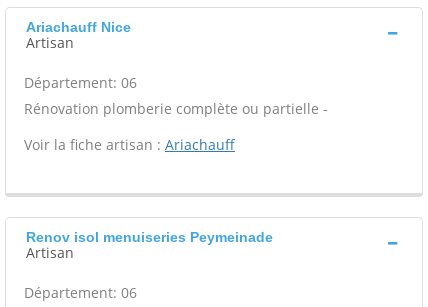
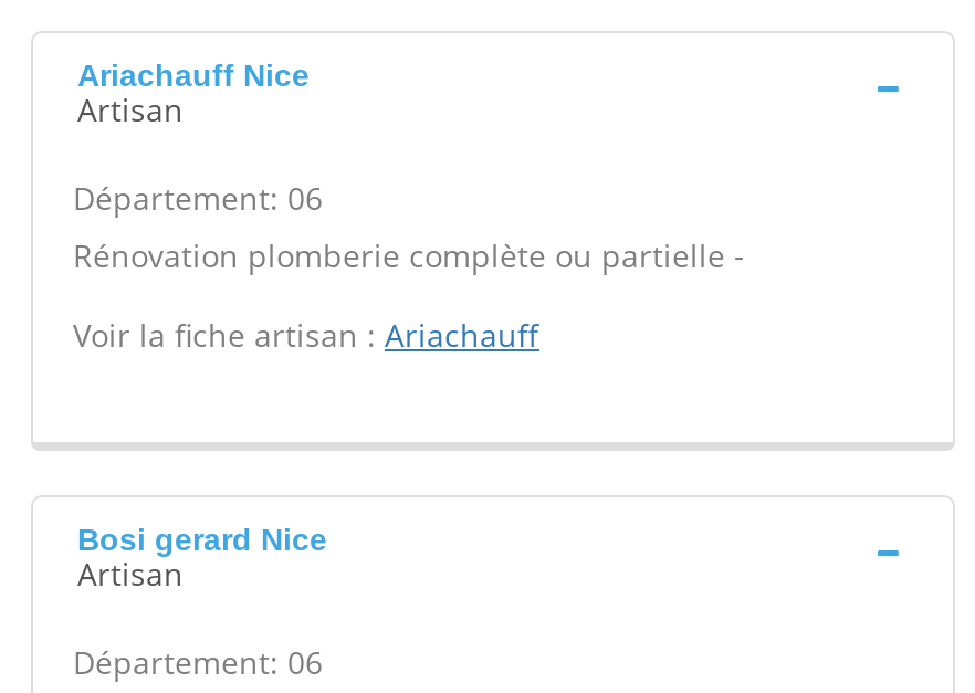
[26,229,273,245] Renov isol menuiseries Peymeinade -> [77,522,327,557] Bosi gerard Nice

